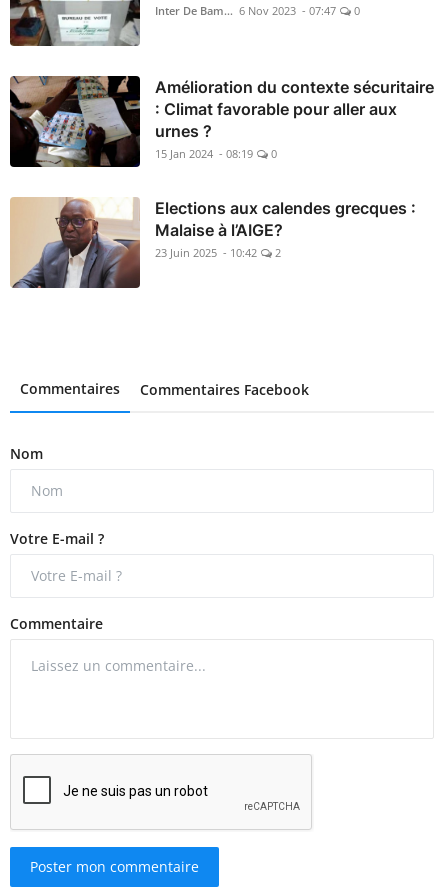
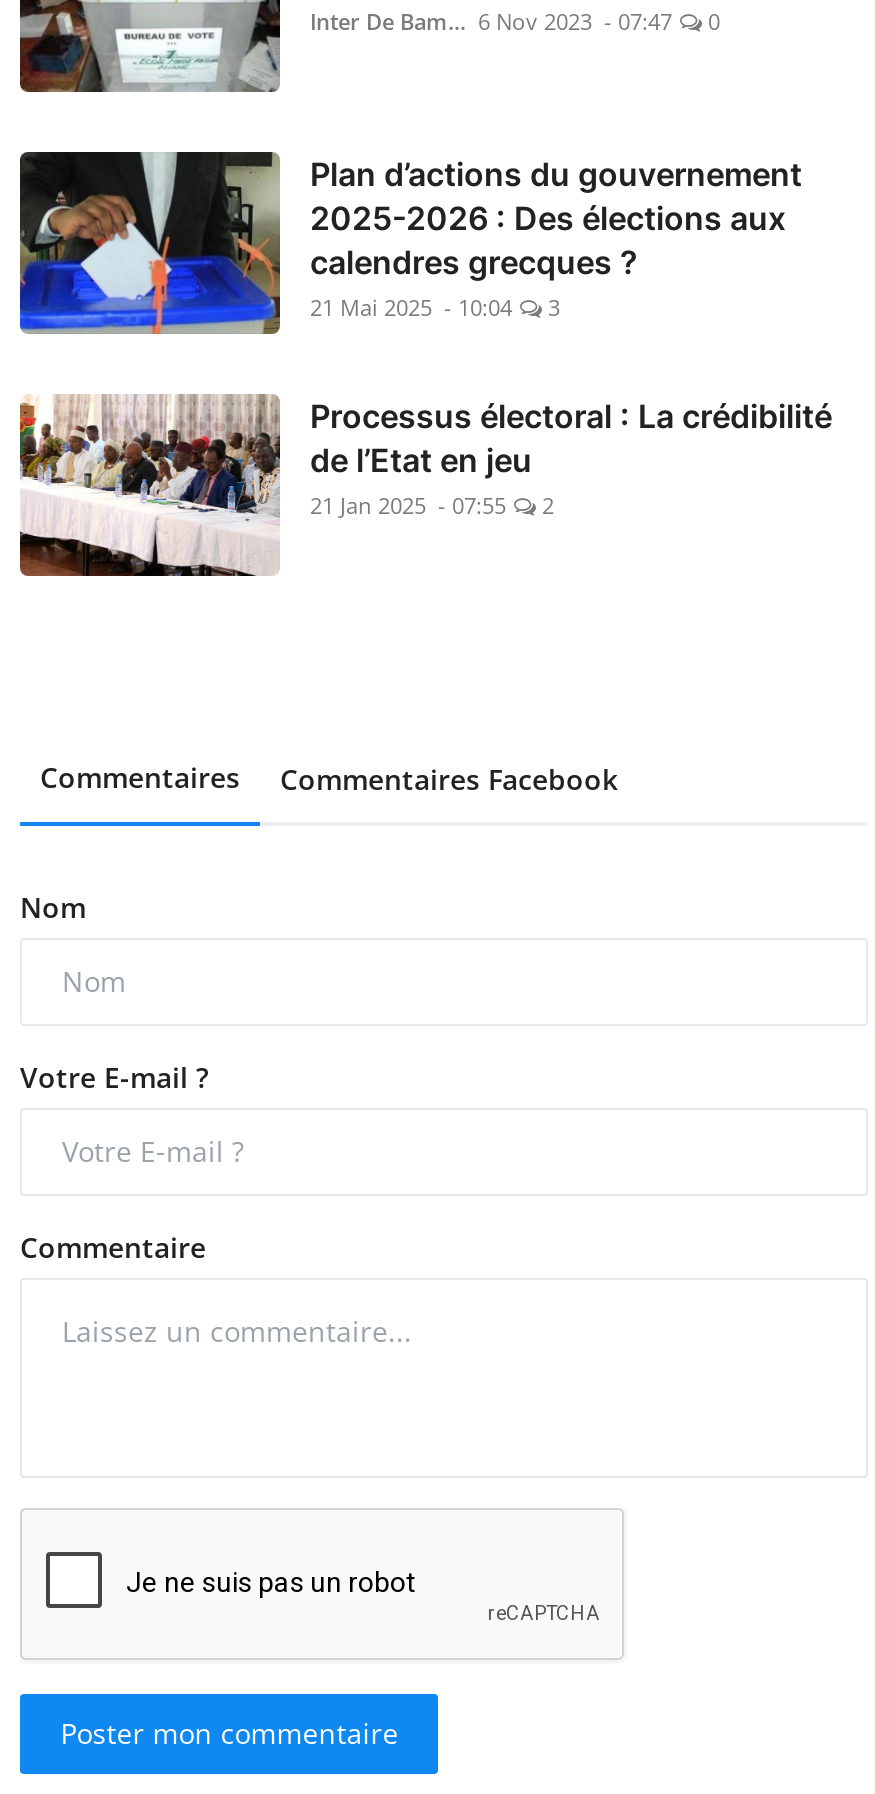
[9,75,434,168] [image] | Amélioration du contexte sécuritaire | : Climat favorable pour aller aux | urnes ? | 15 Jan 2024 - 08:19 | 0 -> [18,150,802,336] [image] | Plan d’actions du gouvernement | 2025-2026 : Des élections aux | calendres grecques ? | 21 Mai 2025 - 10:04 | 3
[10,197,416,289] [image] | Elections aux calendes grecques : | Malaise à l’AIGE? | 23 Juin 2025 - 10:42 -> [18,394,832,578] [image] | Processus électoral : La crédibilité | de l’Etat en jeu | 21 Jan 2025 - 07:55

